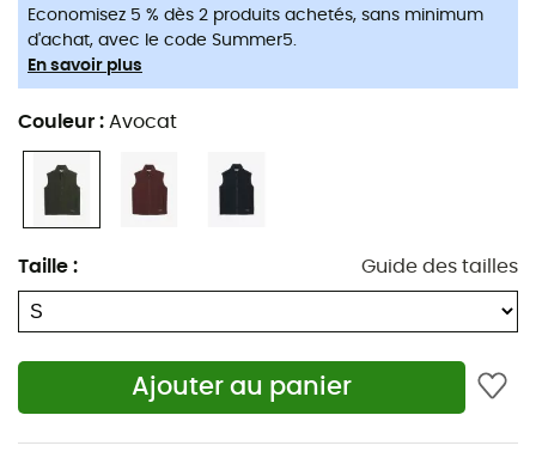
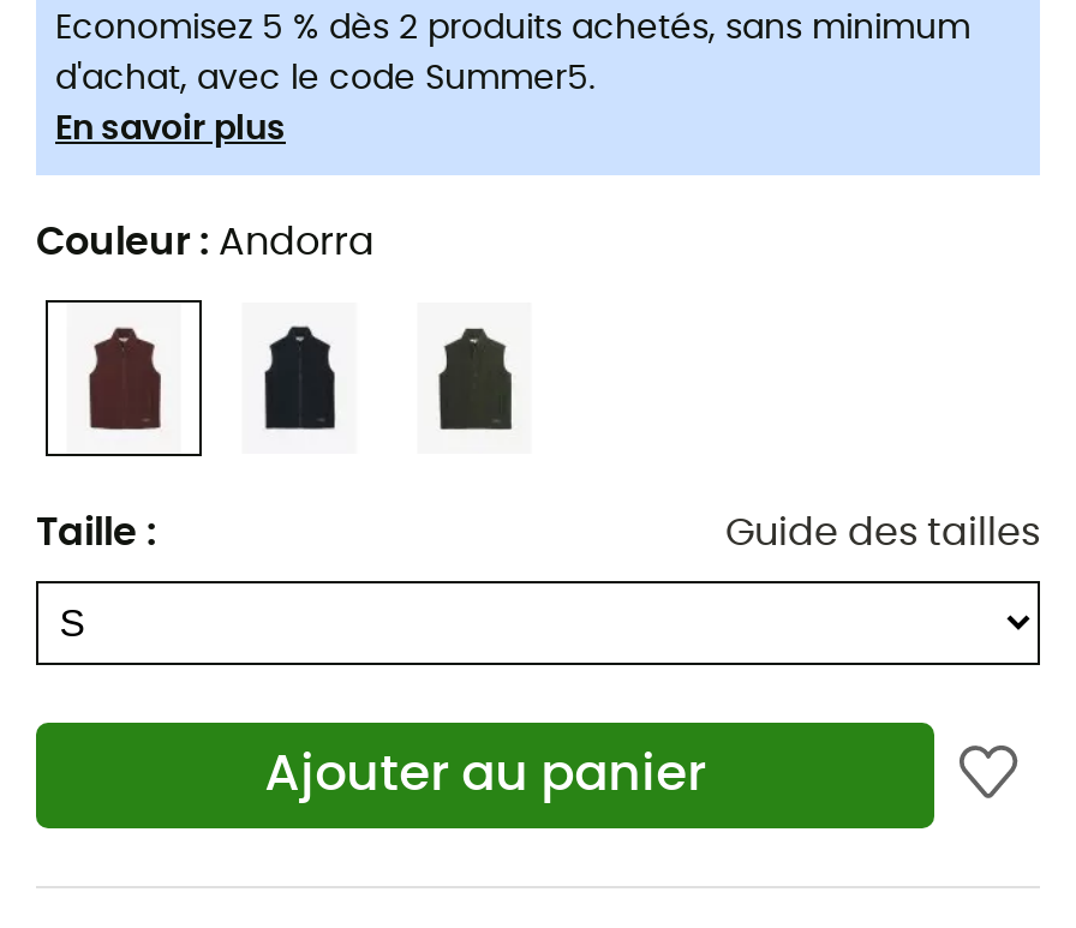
[18,112,177,132] Couleur: Avocat -> [36,223,375,262] Couleur: Andorra

